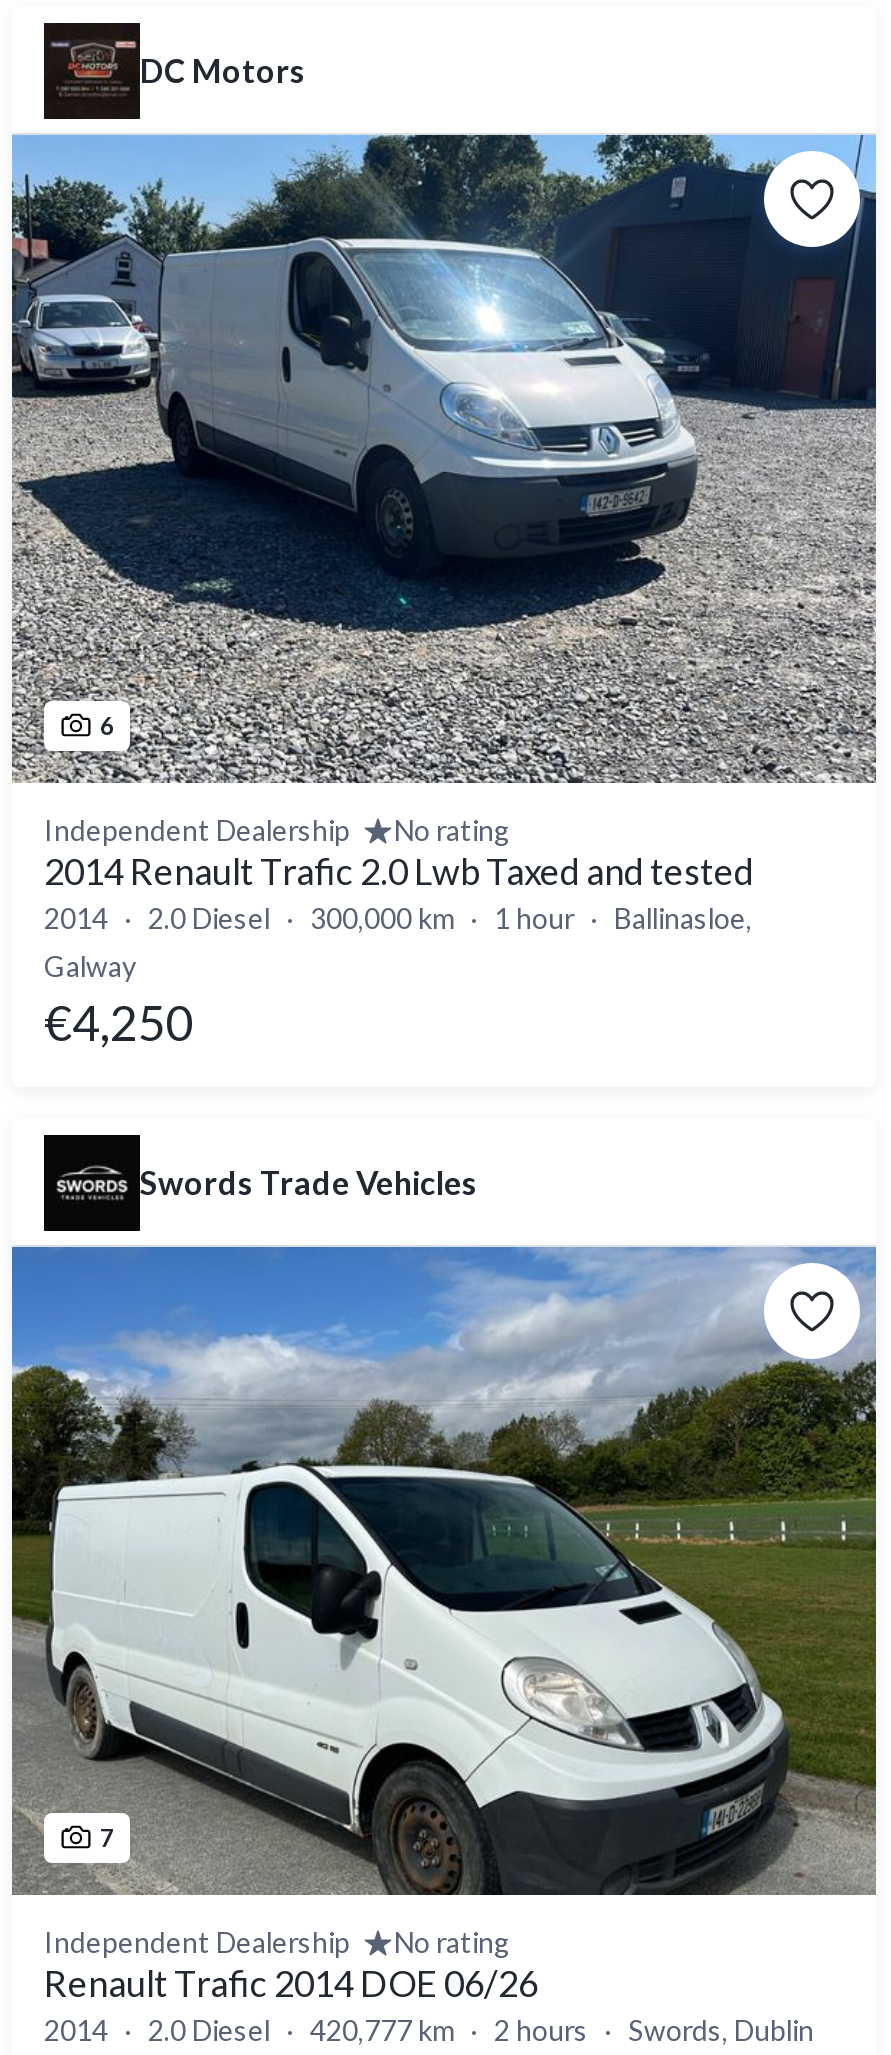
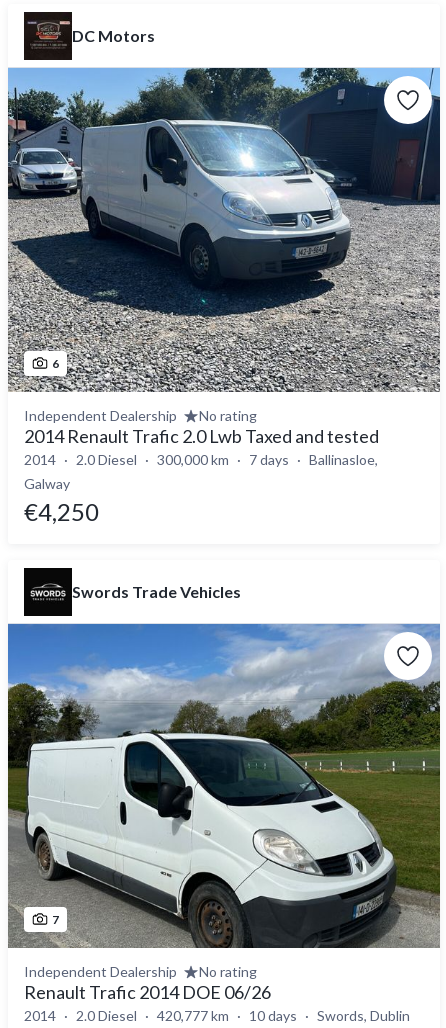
[44,901,752,935] 2014 2.0 Diesel 300,000 km 1 hour Ballinasloe, -> [24,451,378,468] 2014 2.0 Diesel 300,000 km 7 days Ballinasloe,
[44,2013,814,2047] 2014 2.0 Diesel 420,777 km 2 hours Swords, Dublin -> [24,1007,410,1024] 2014 2.0 Diesel 420,777 km 10 days Swords, Dublin

